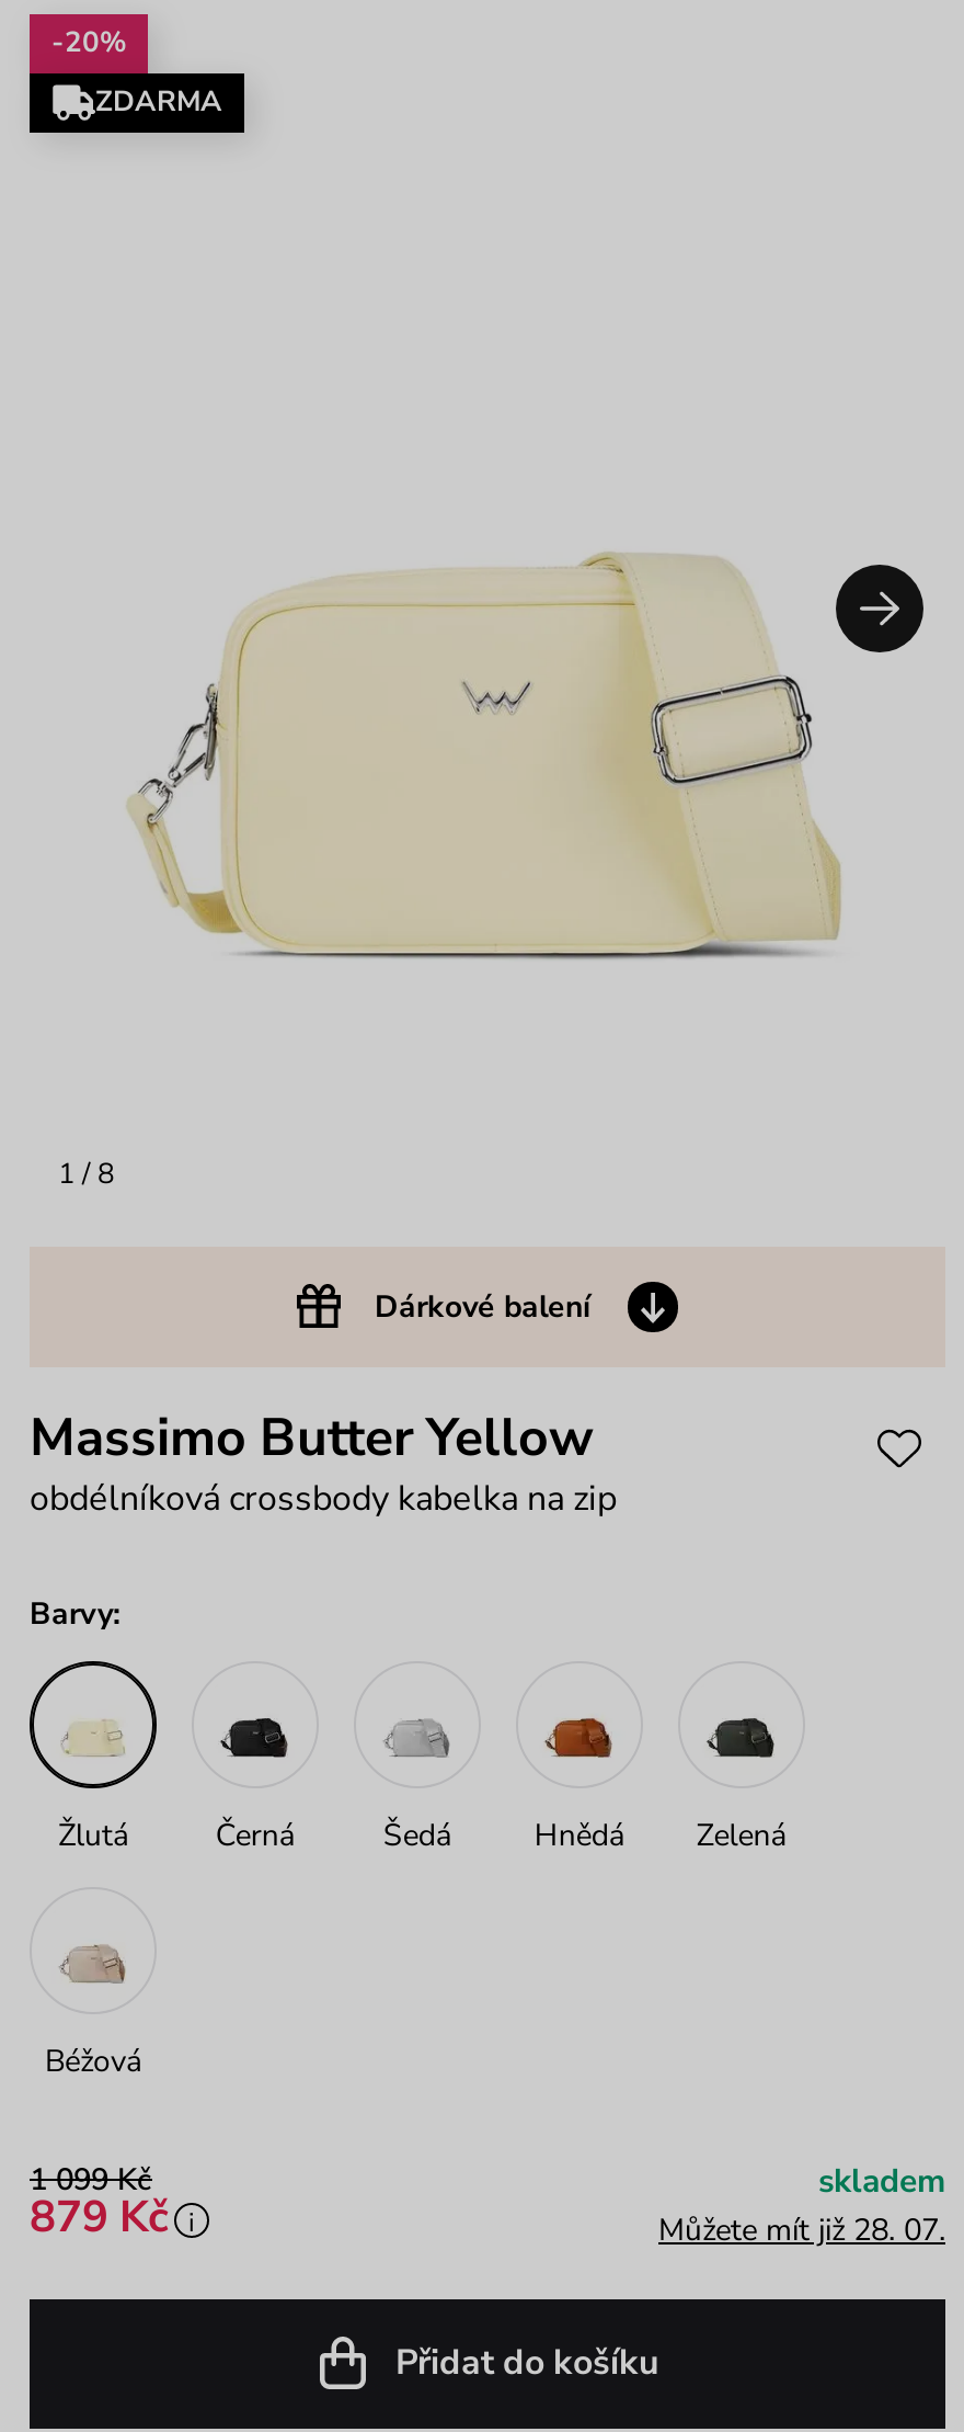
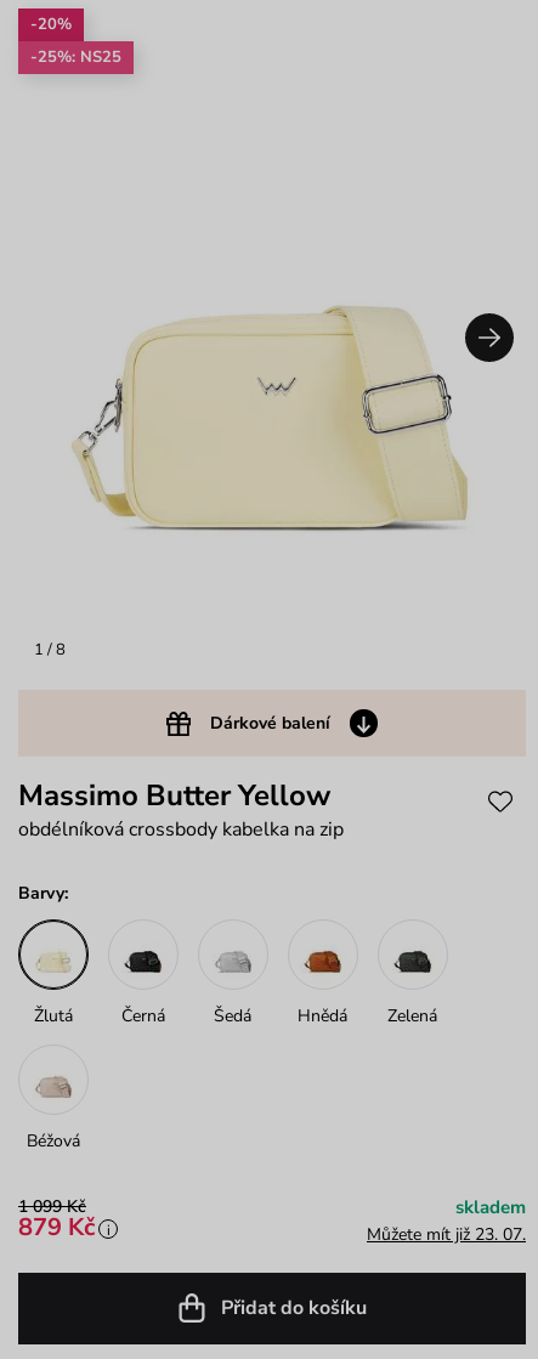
[95,82,222,121] ZDARMA -> [30,46,121,68] -25%: NS25
[658,2209,945,2250] Můžete mít již 28. 07. -> [367,1223,526,1246] Můžete mít již 23. 07.

